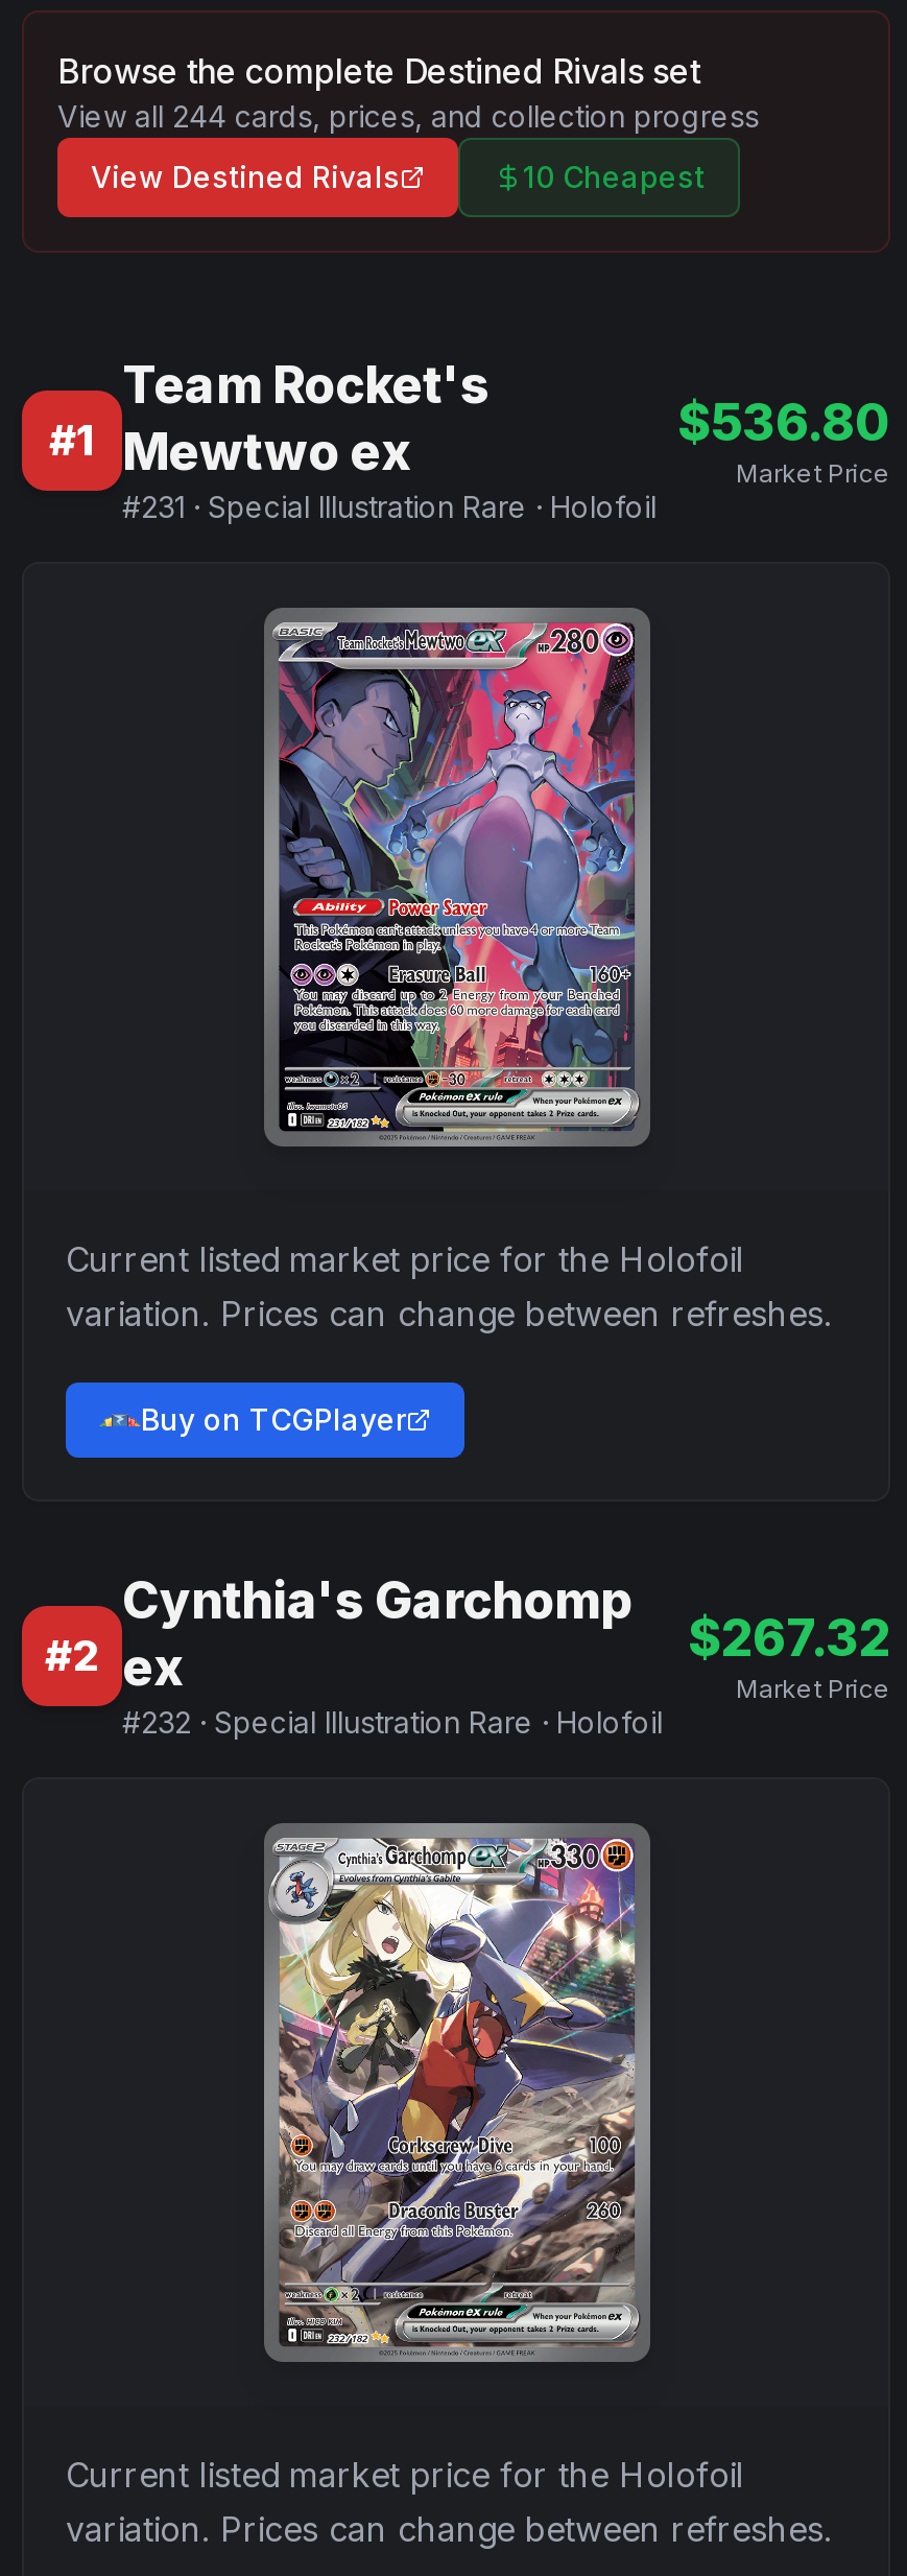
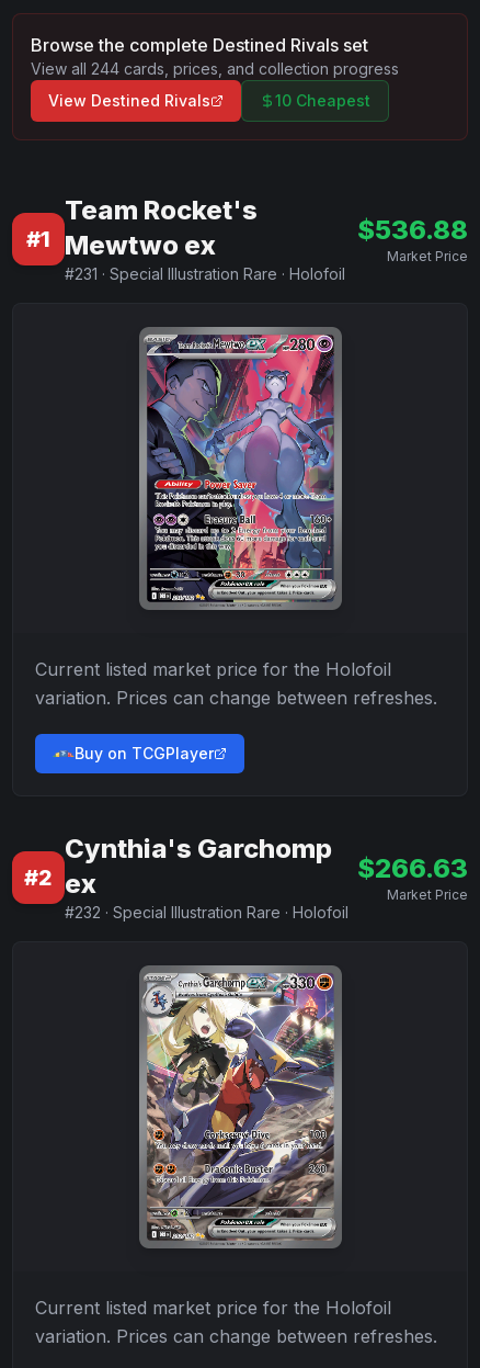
[677,393,890,453] $536.80 -> [357,214,468,246] $536.88
[688,1608,890,1669] $267.32 -> [357,852,468,884] $266.63

